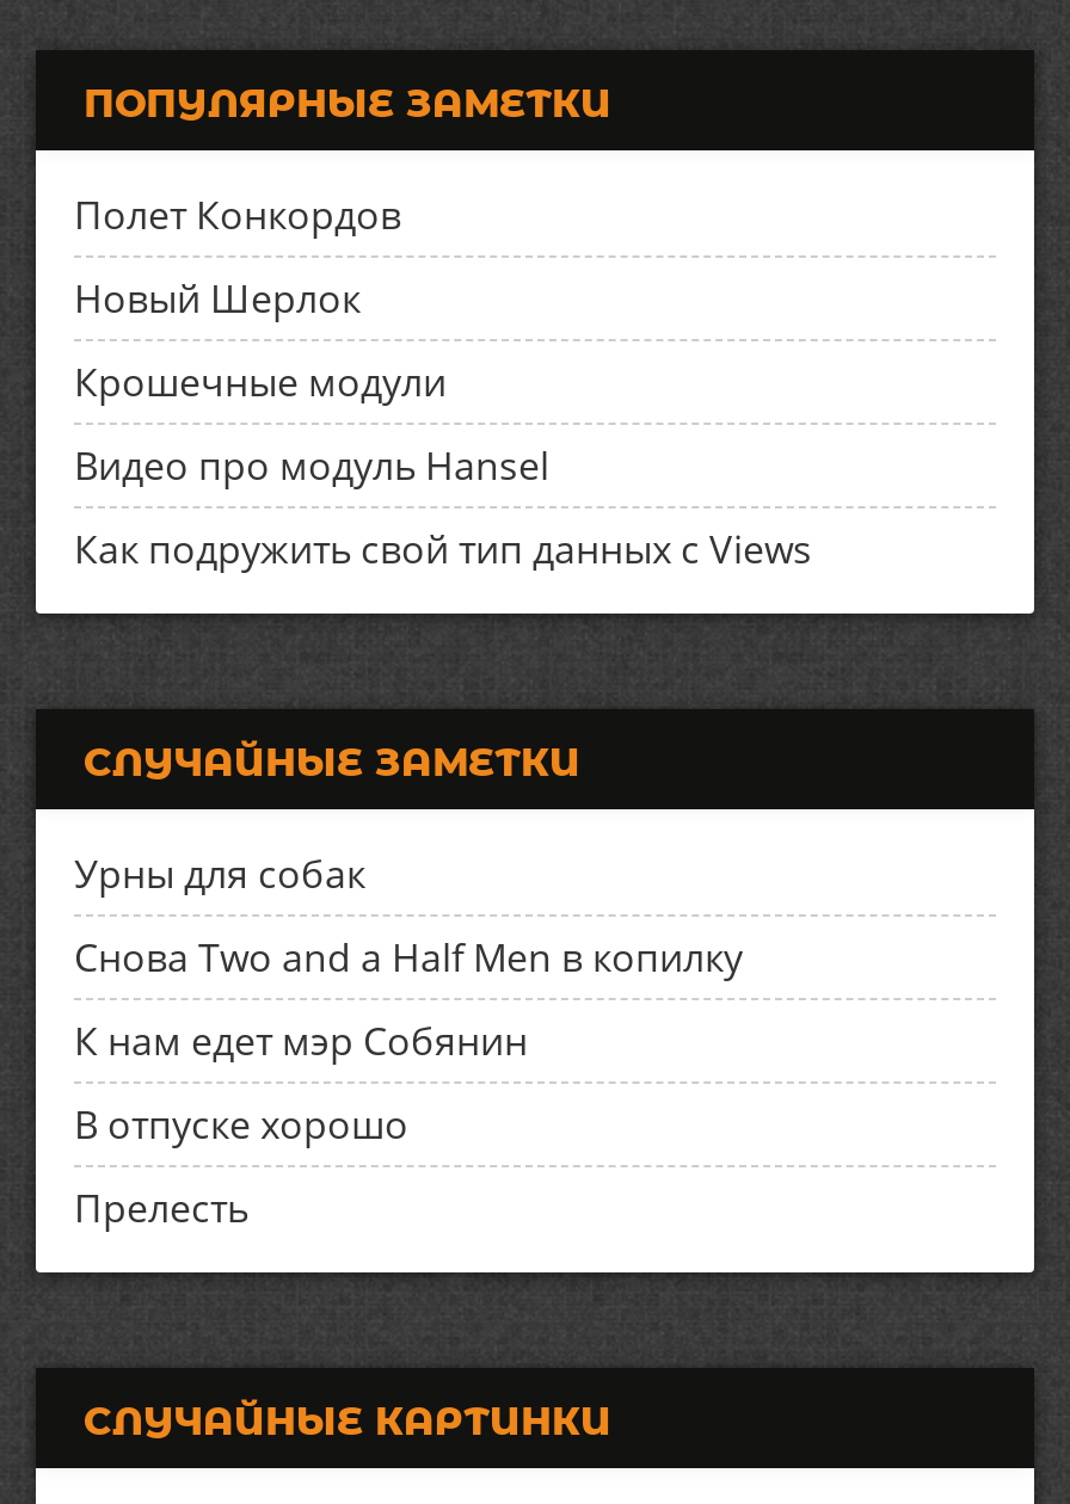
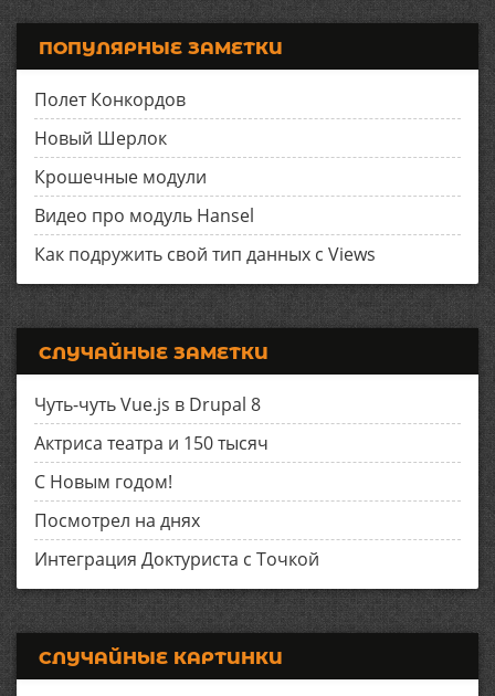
[74,847,365,900] Урны для собак -> [34,392,261,416] Чуть-чуть Vue.js в Drupal 8
[74,931,743,984] Снова Two and a Half Men в копилку -> [34,431,268,455] Актриса театра и 150 тысяч
[74,1015,528,1067] К нам едет мэр Собянин -> [34,470,172,494] С Новым годом!
[74,1098,408,1151] В отпуске хорошо -> [34,508,200,532] Посмотрел на днях
[74,1182,248,1234] Прелесть -> [34,547,319,571] Интеграция Доктуриста с Точкой

